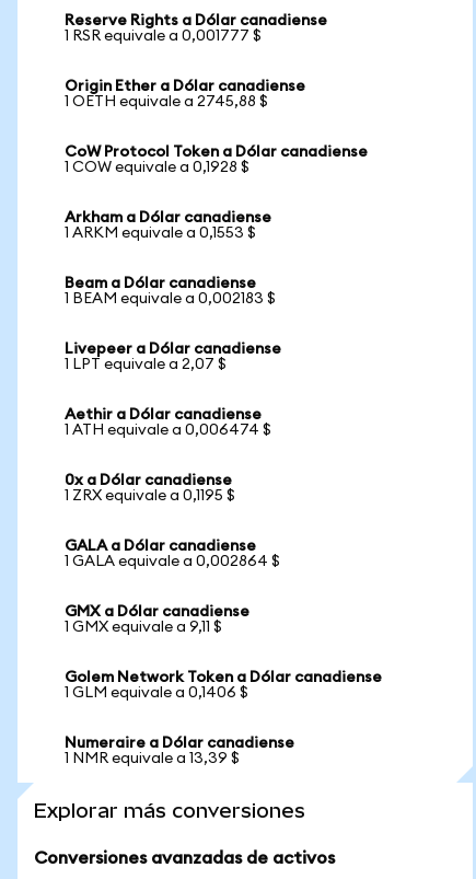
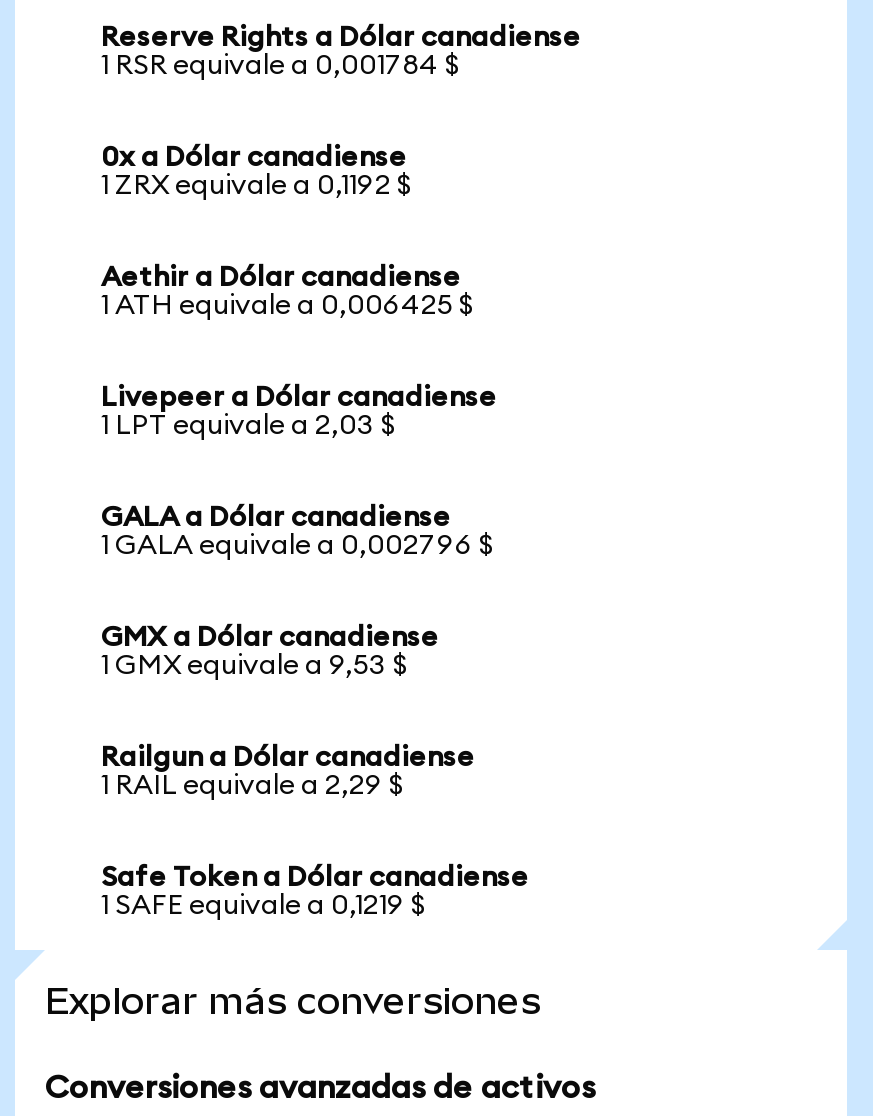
[65,28,368,307] 1 RSR equivale a 0,001777 $ | Origin Ether a Dólar canadiense | 1 OETH equivale a 2745,88 $ | CoW Protocol Token a Dólar canadiense | 1 COW equivale a 0,1928 $ | Arkham a Dólar canadiense | 1 ARKM equivale a 0,1553 $ | Beam a Dólar canadiense | 1 BEAM equivale a 0,002183 $ -> [101,52,475,320] 1 RSR equivale a 0,001784 $ | 1 ZRX equivale a 0,1192 $ | 1 ATH equivale a 0,006425 $
[65,357,271,504] 1 LPT equivale a 2,07 $ | 1 ATH equivale a 0,006474 $ | 1 ZRX equivale a 0,1195 $ -> [101,412,397,440] 1 LPT equivale a 2,03 $
moved [65,407,262,423] -> [101,264,461,292]: Aethir a Dólar canadiense
moved [65,473,232,488] -> [101,144,407,172]: 0x a Dólar canadiense
[65,554,280,569] 1 GALA equivale a 0,002864 $ -> [101,532,495,560] 1 GALA equivale a 0,002796 $
[65,620,222,635] 1 GMX equivale a 9,11 $ -> [101,652,409,680] 1 GMX equivale a 9,53 $
[65,670,382,701] Golem Network Token a Dólar canadiense | 1 GLM equivale a 0,1406 $ -> [101,744,475,800] Railgun a Dólar canadiense | 1 RAIL equivale a 2,29 $
[65,736,294,766] Numeraire a Dólar canadiense | 1 NMR equivale a 13,39 $ -> [101,864,529,920] Safe Token a Dólar canadiense | 1 SAFE equivale a 0,1219 $

